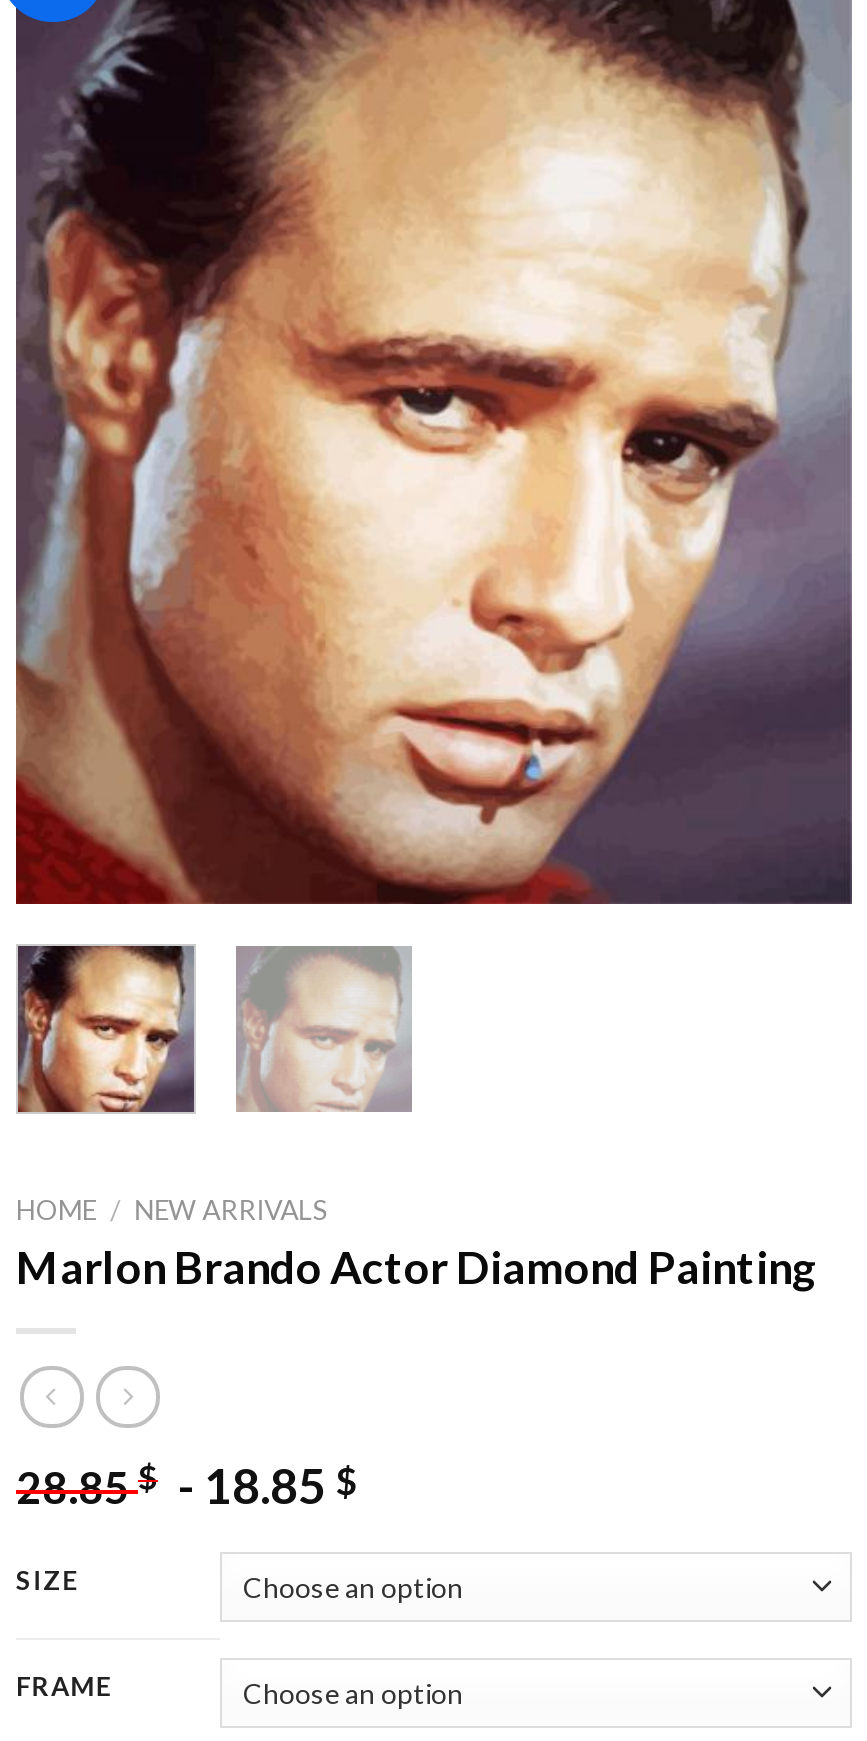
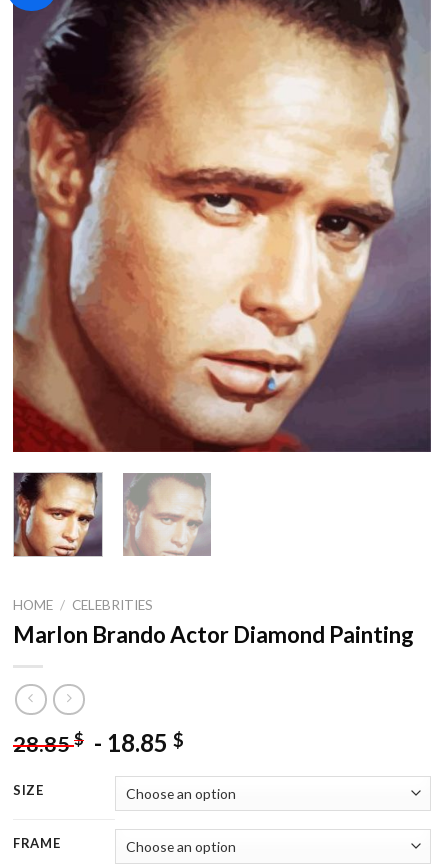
[16,1193,328,1225] HOME / NEW ARRIVALS -> [13,597,153,613] HOME / CELEBRITIES

